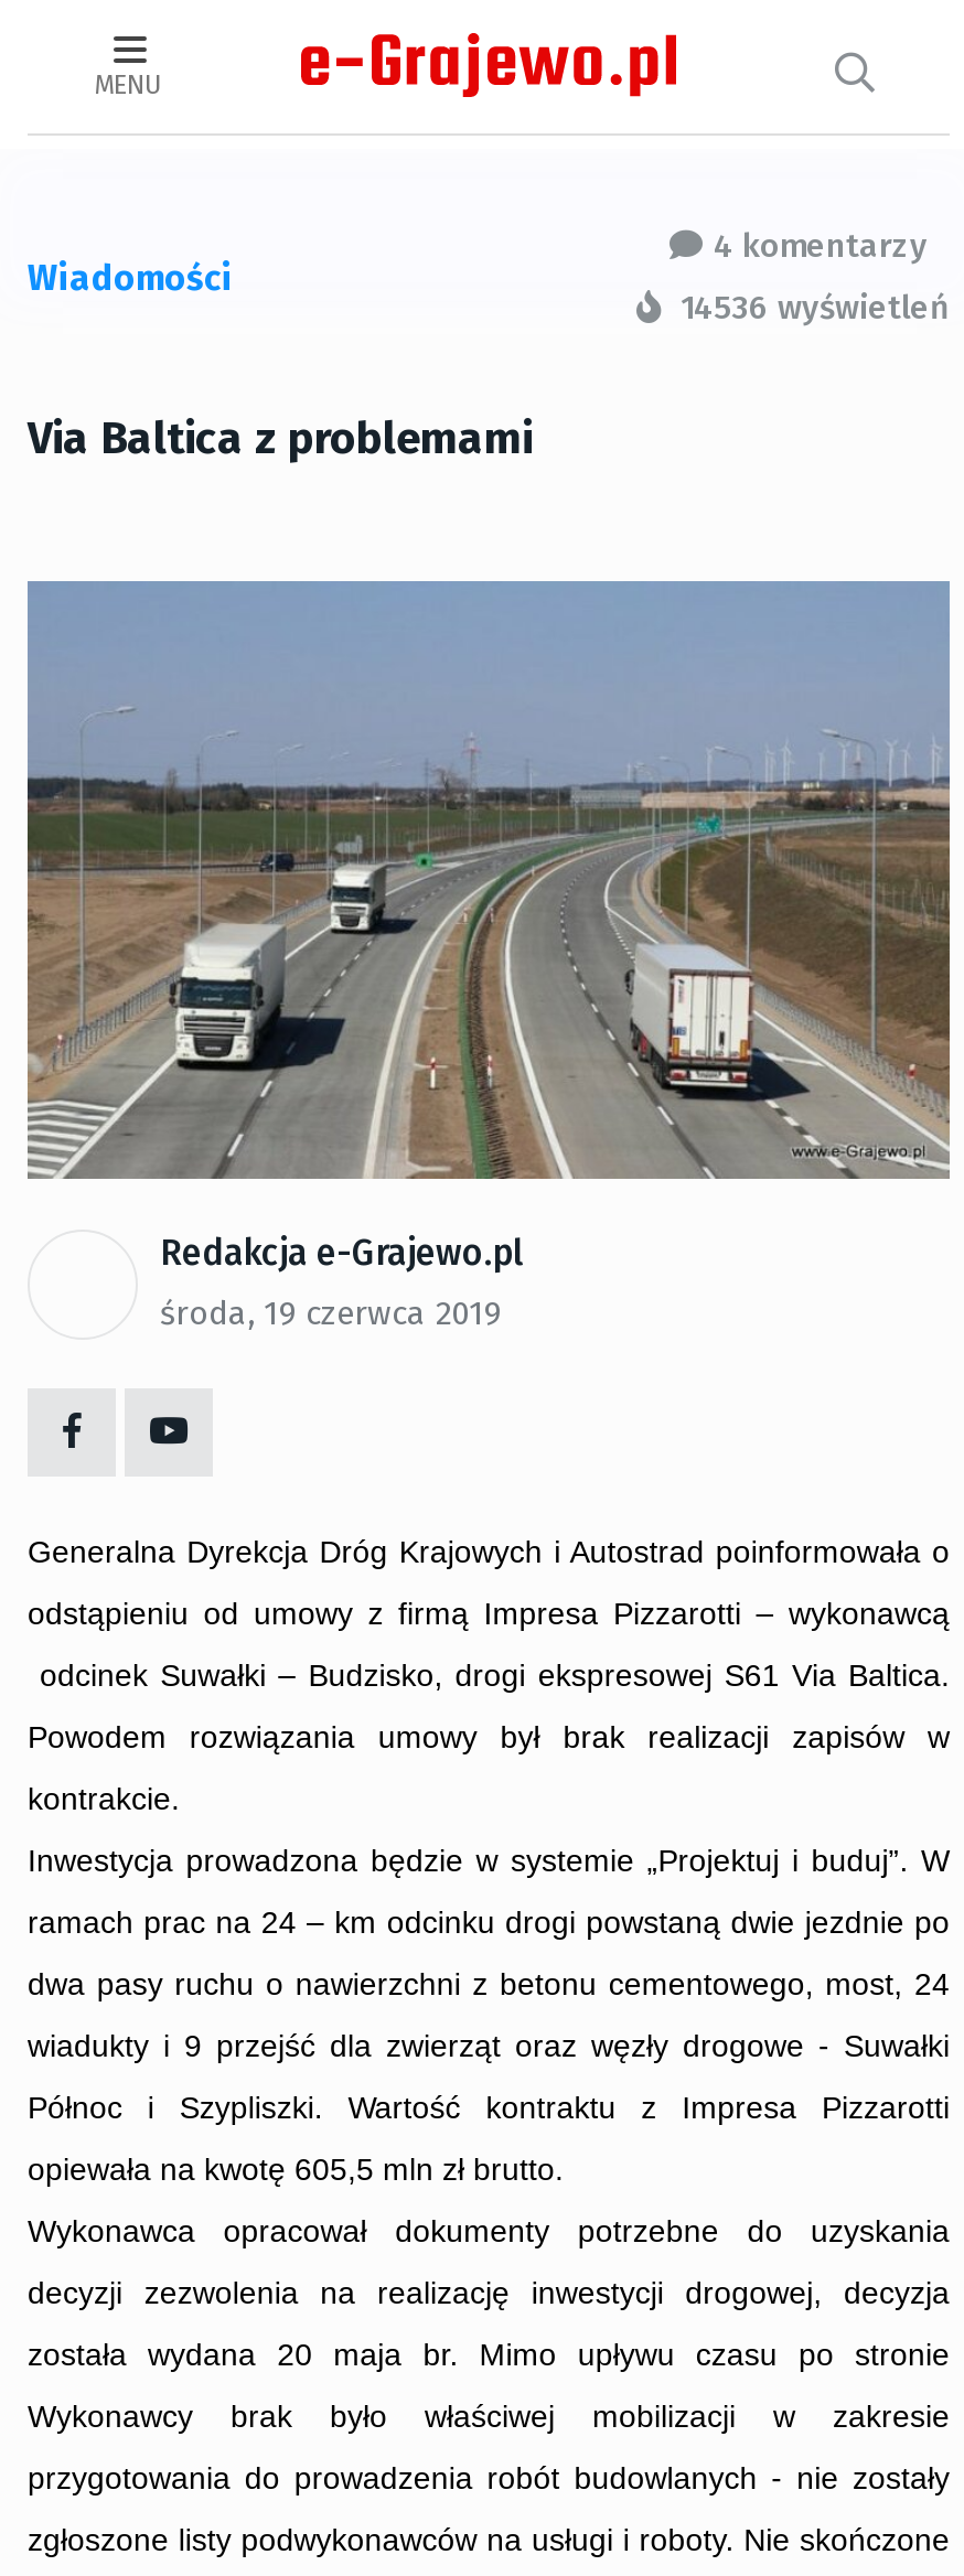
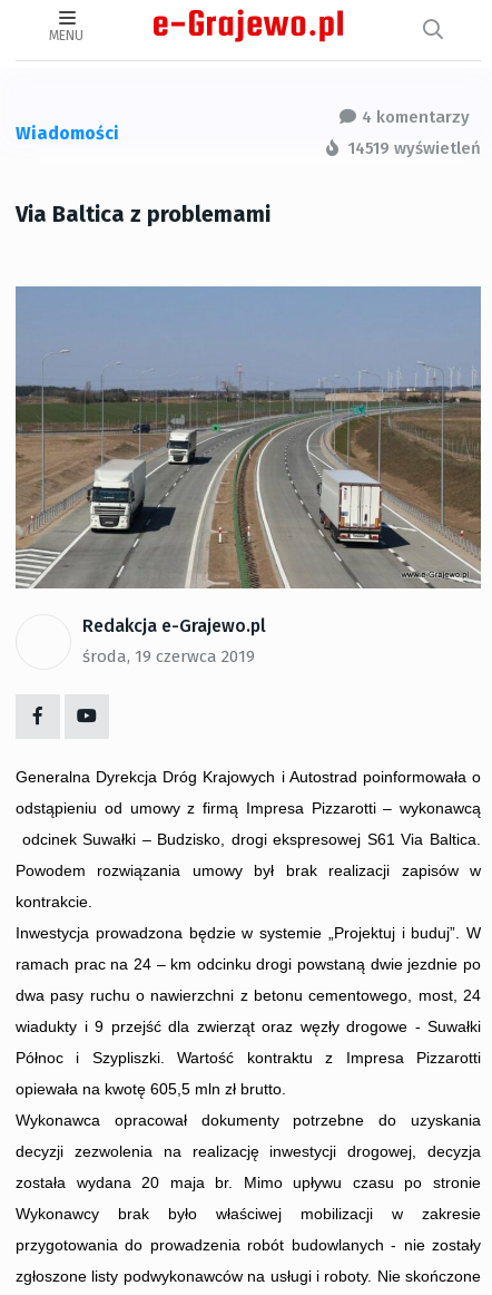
[672,288,950,328] 14536 wyświetleń -> [344,138,481,158] 14519 wyświetleń

